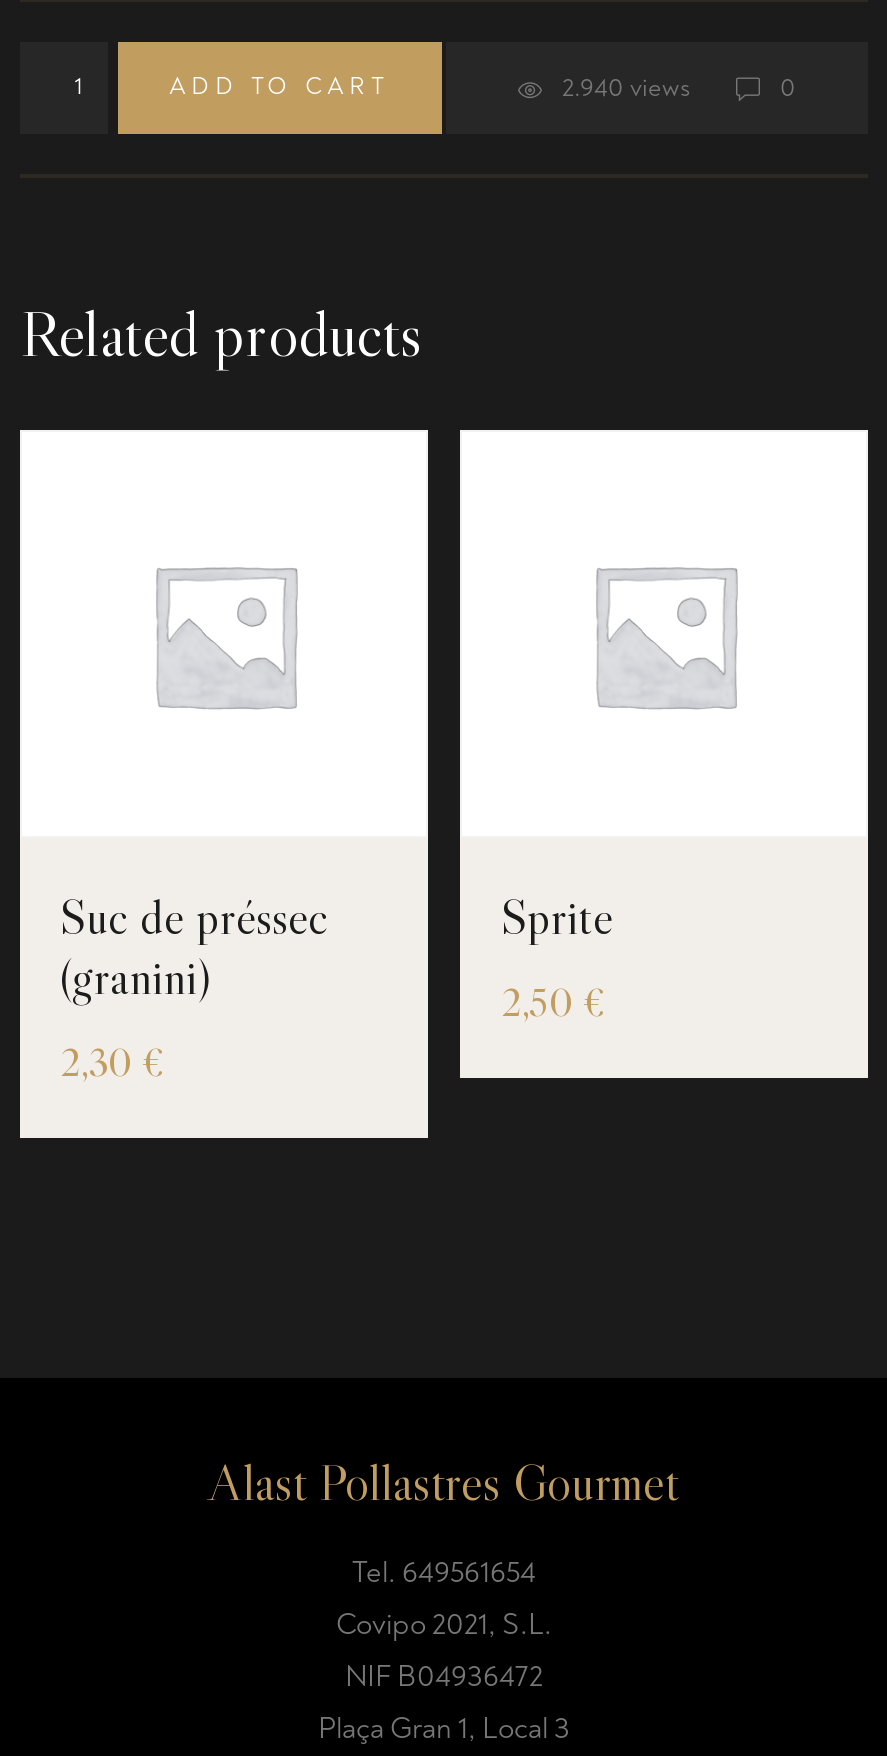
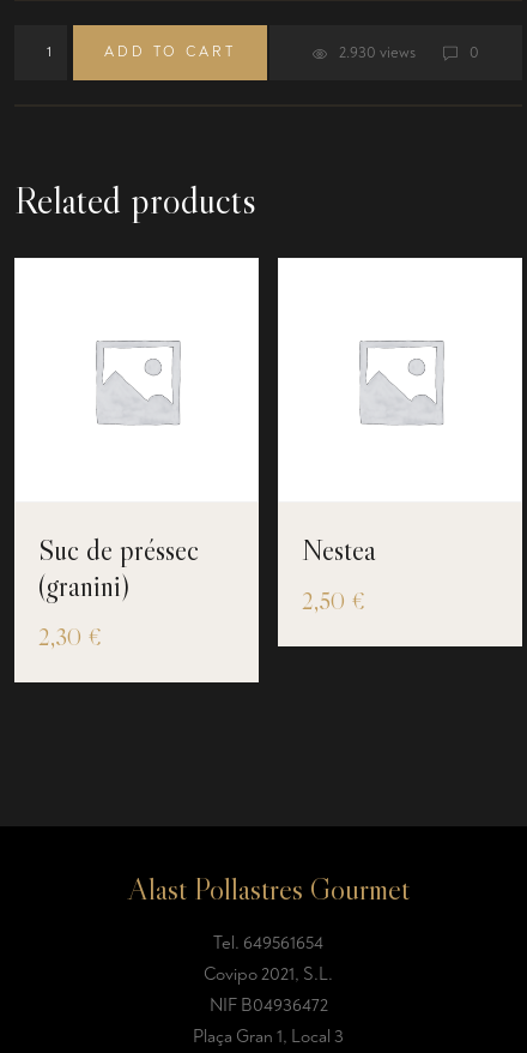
[562,72,690,104] 2.940 views -> [339,43,416,62] 2.930 views
[501,887,613,945] Sprite -> [302,532,377,567] Nestea

